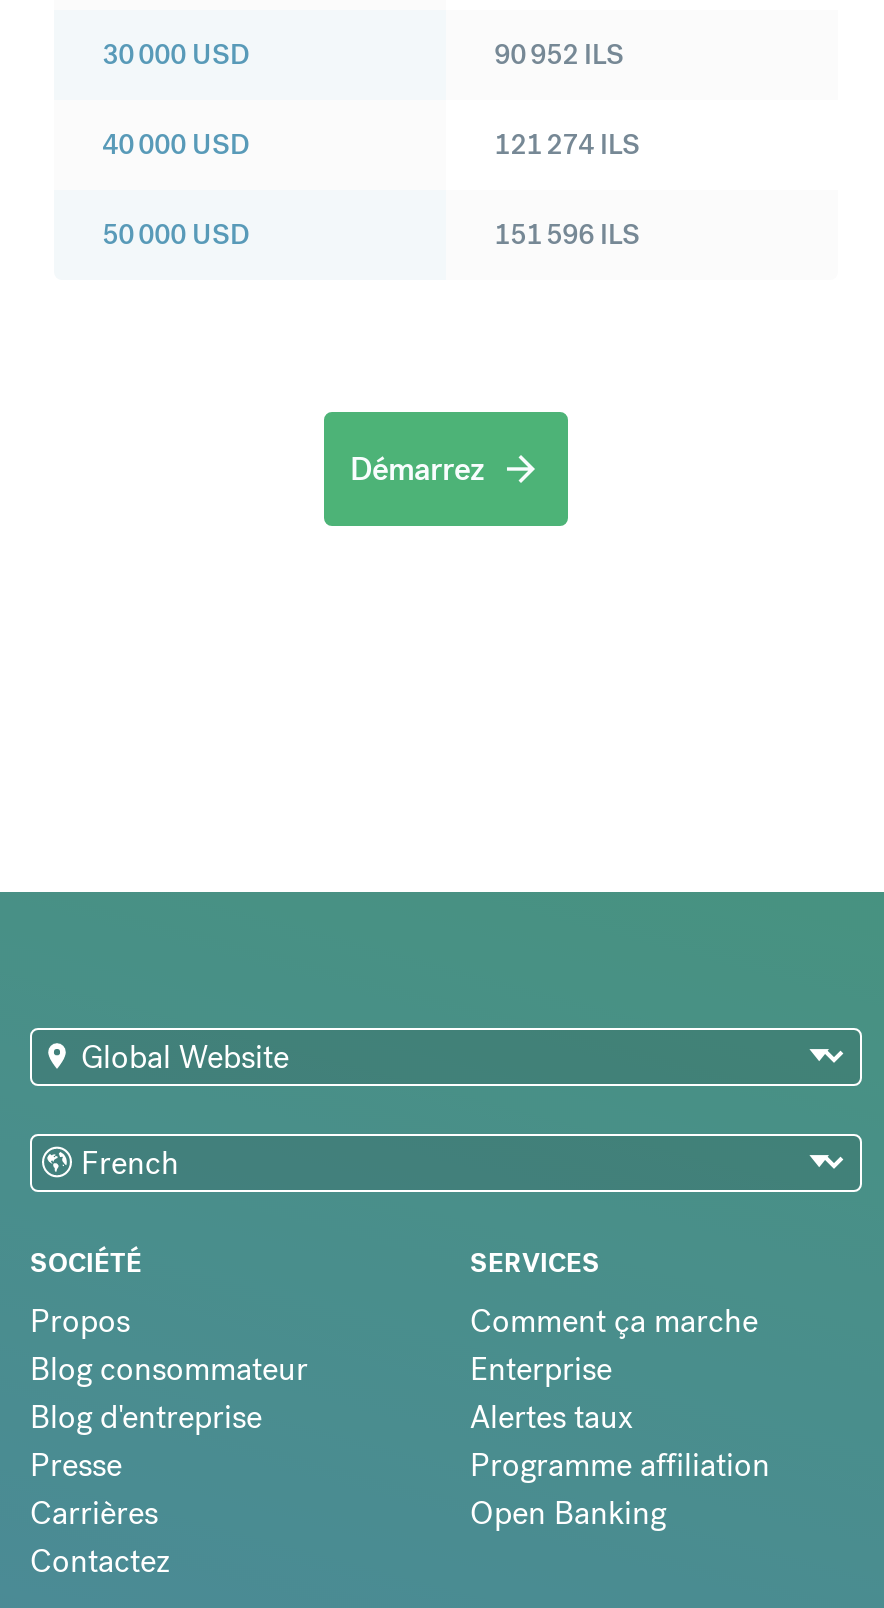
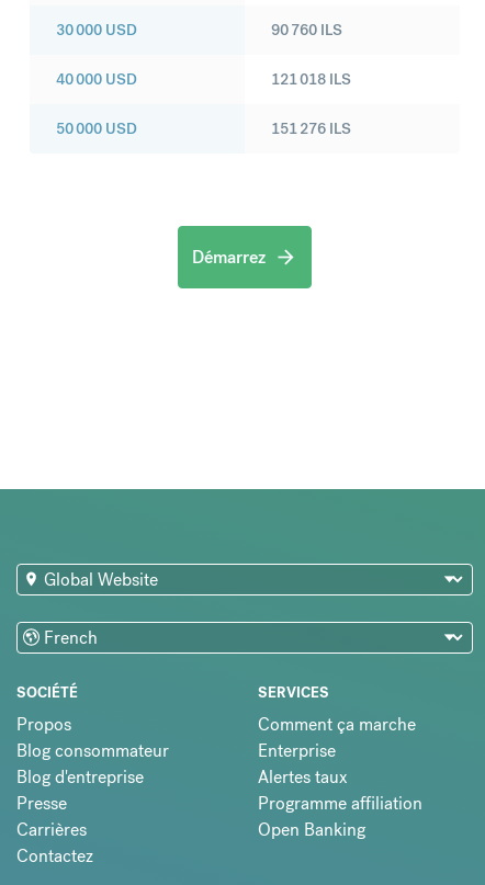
[494,36,624,72] 90 952 ILS -> [271,20,342,40] 90 760 ILS
[494,126,640,162] 121 274 ILS -> [271,69,351,89] 121 018 ILS
[494,216,640,252] 151 596 ILS -> [271,119,351,138] 151 276 ILS

